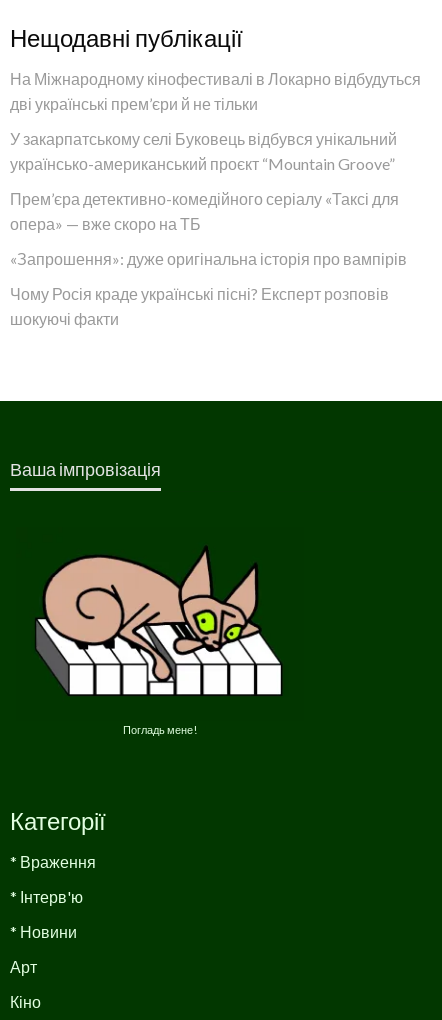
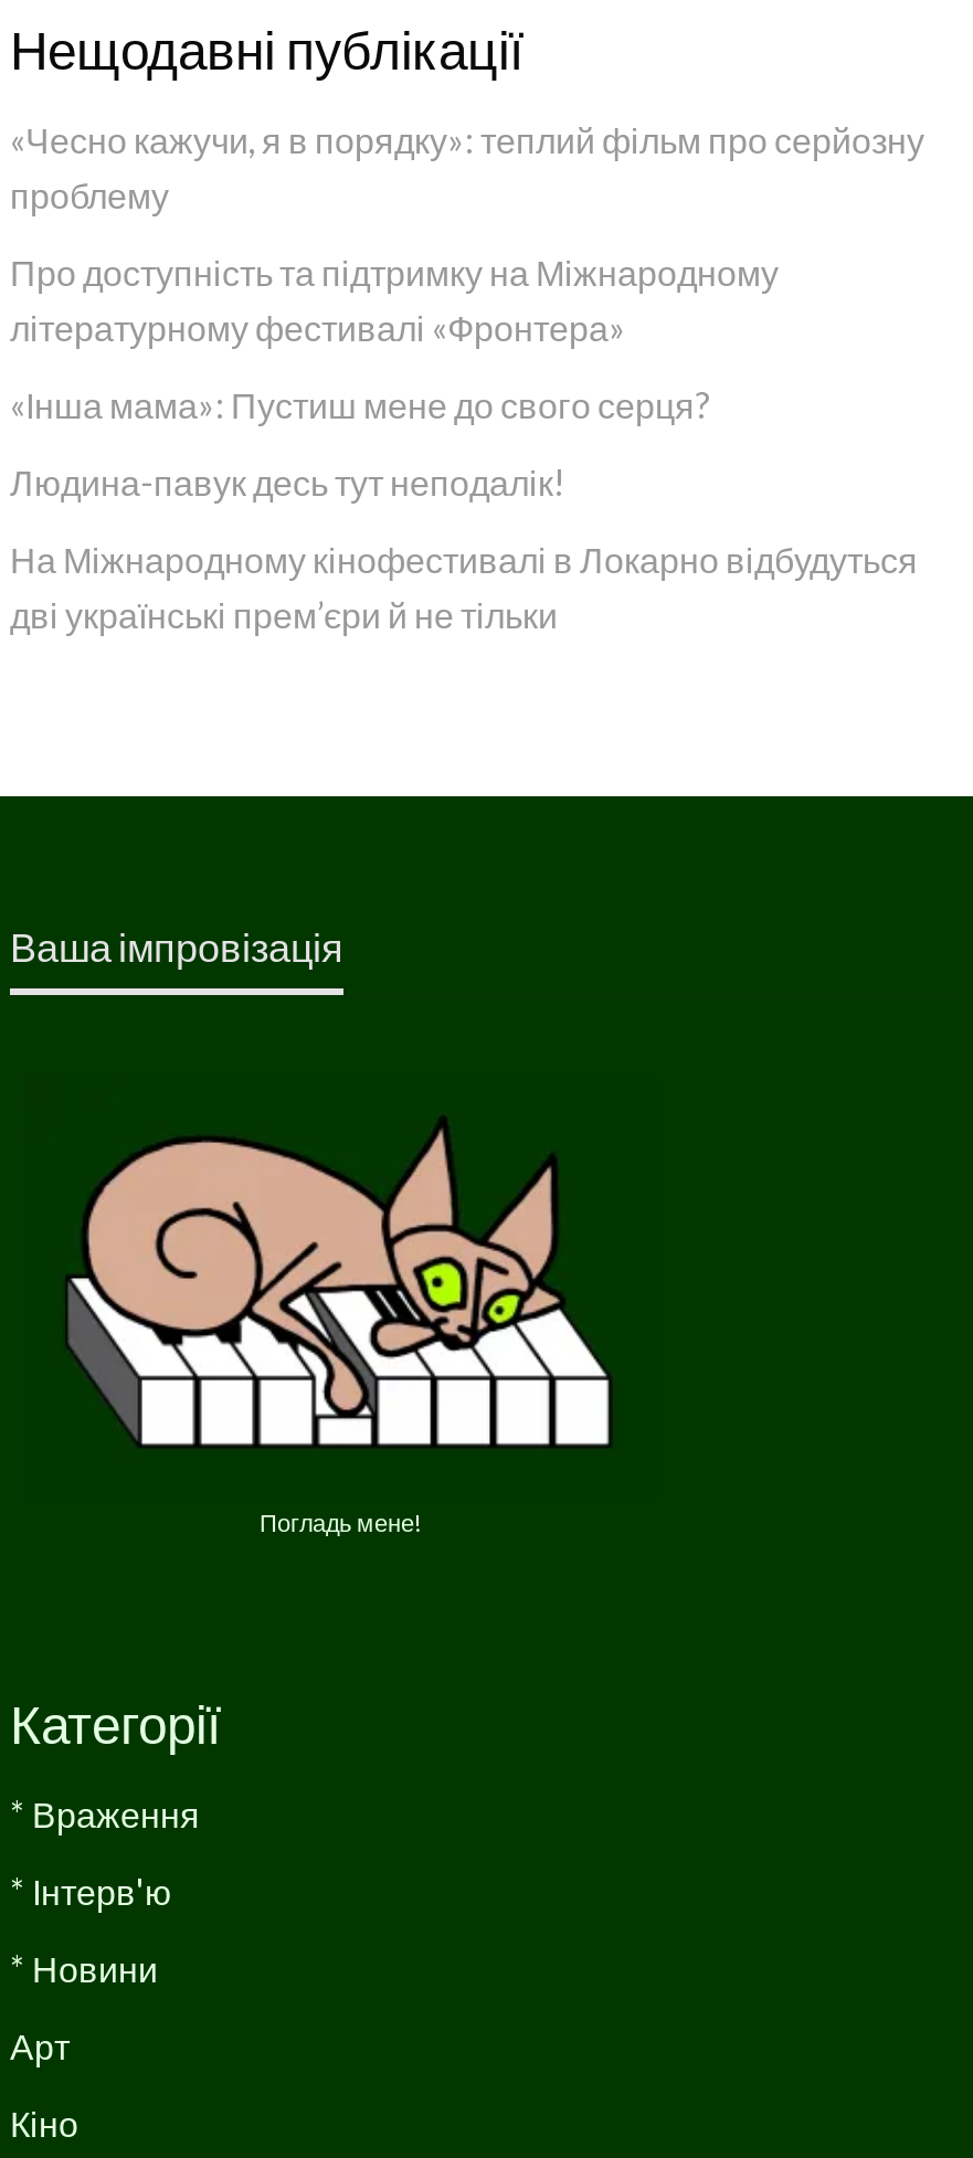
none -> [10,117,924,502] «Чесно кажучи, я в порядку»: теплий фільм про серйозну | проблему | Про доступність та підтримку на Міжнародному | літературному фестивалі «Фронтера» | «Інша мама»: Пустиш мене до свого серця? | Людина-павук десь тут неподалік!
moved [10,69,421,113] -> [10,537,918,634]: На Міжнародному кінофестивалі в Локарно відбудуться | дві українські прем’єри й не тільки
[10,129,407,328] У закарпатському селі Буковець відбувся унікальний | українсько-американський проєкт “Mountain Groove” | Прем’єра детективно-комедійного серіалу «Таксі для | опера» — вже скоро на ТБ | «Запрошення»: дуже оригінальна історія про вампірів | Чому Росія краде українські пісні? Експерт розповів | шокуючі факти -> none

